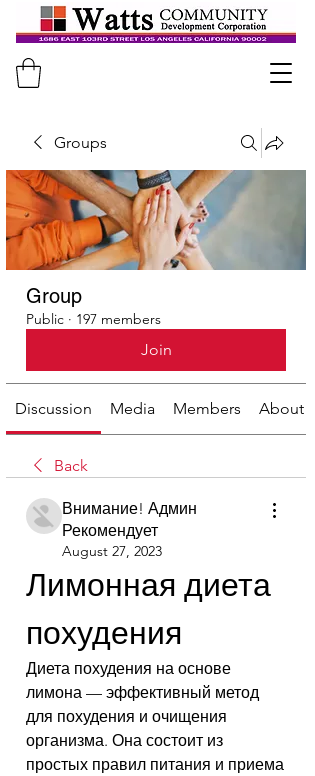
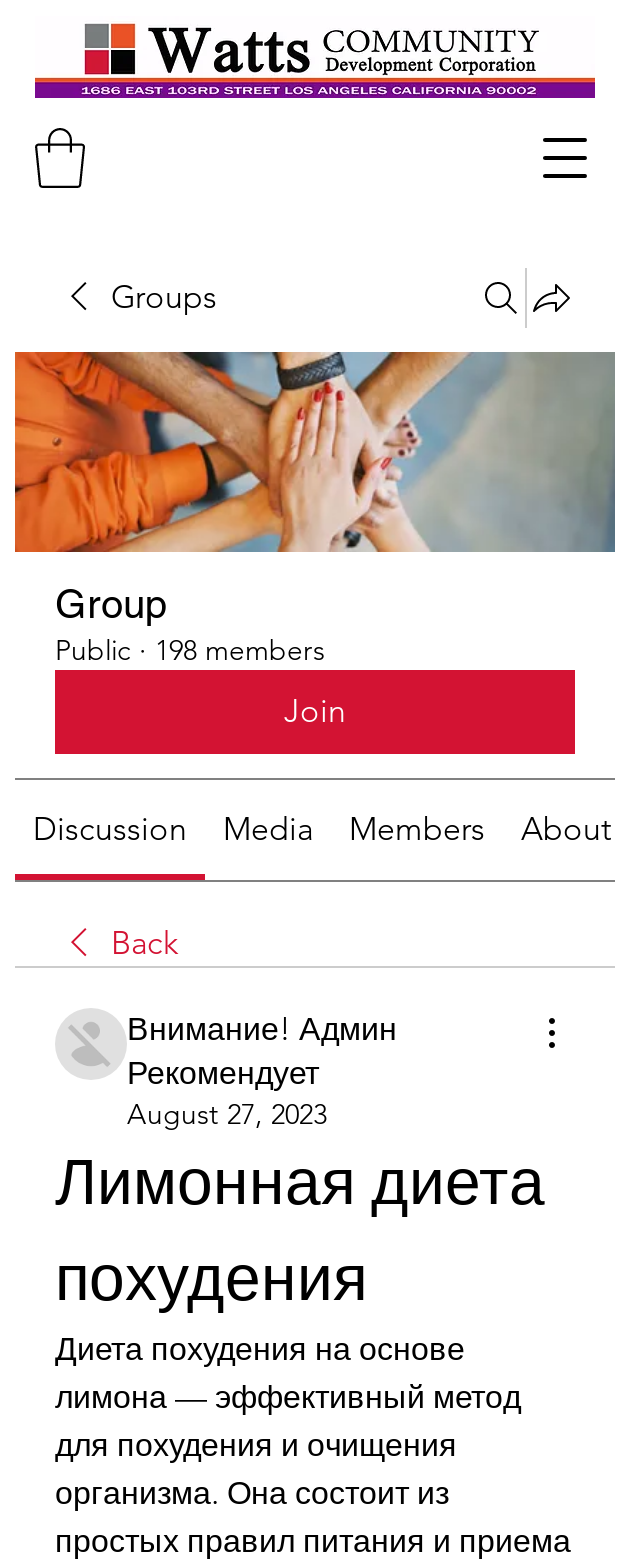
[26,310,161,328] Public · 197 members -> [55,632,325,668] Public · 198 members

